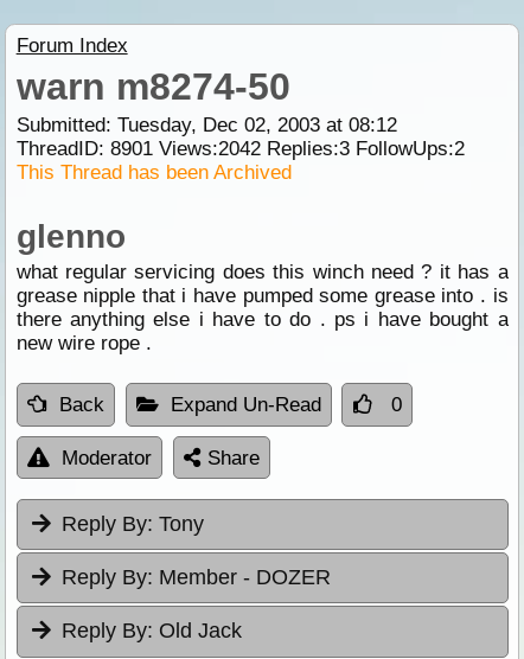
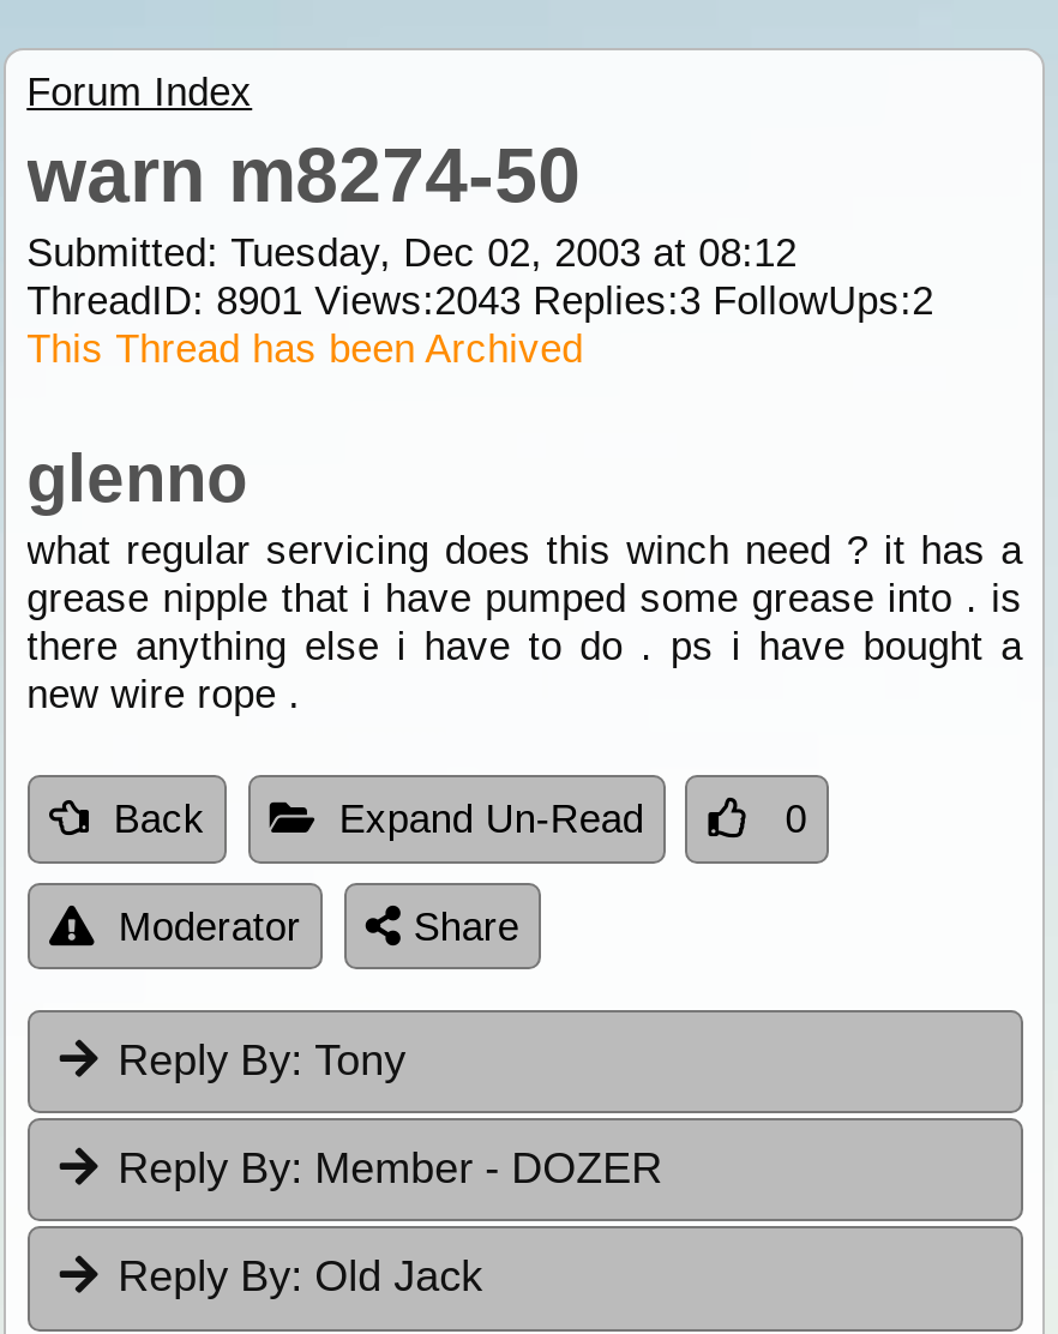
[16,137,464,160] ThreadID: 8901 Views:2042 Replies:3 FollowUps:2 -> [27,278,933,324] ThreadID: 8901 Views:2043 Replies:3 FollowUps:2

